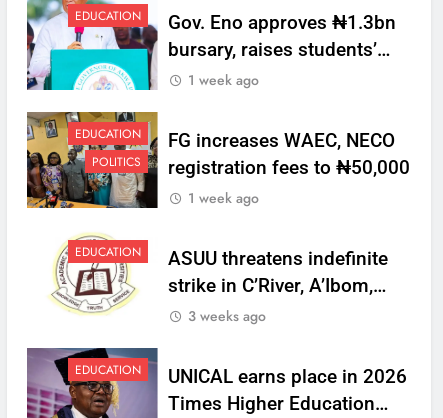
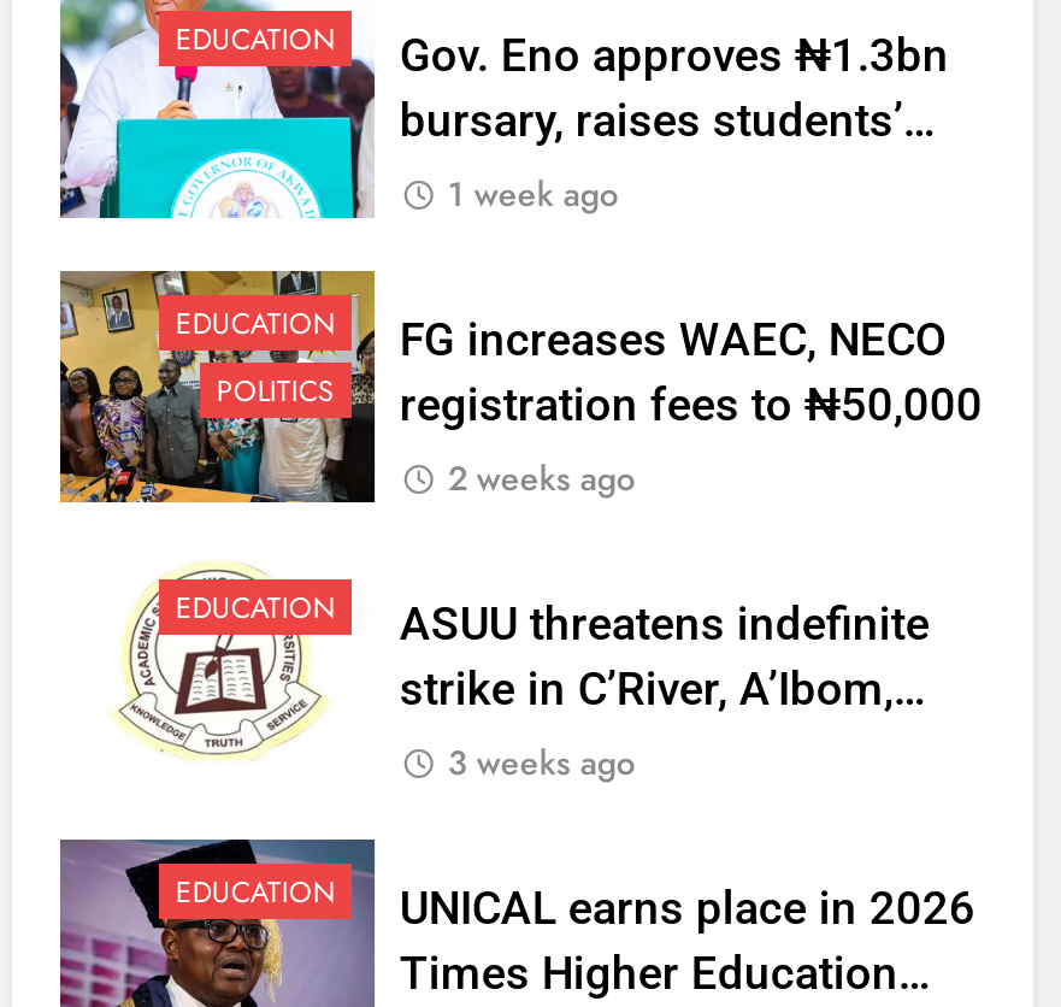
[188,188,259,208] 1 week ago -> [448,454,636,502] 2 weeks ago

